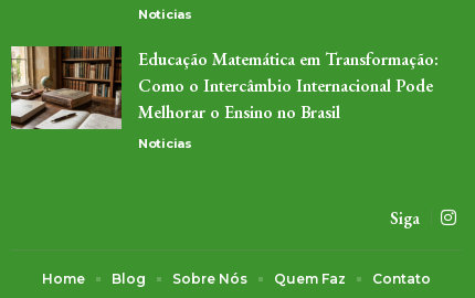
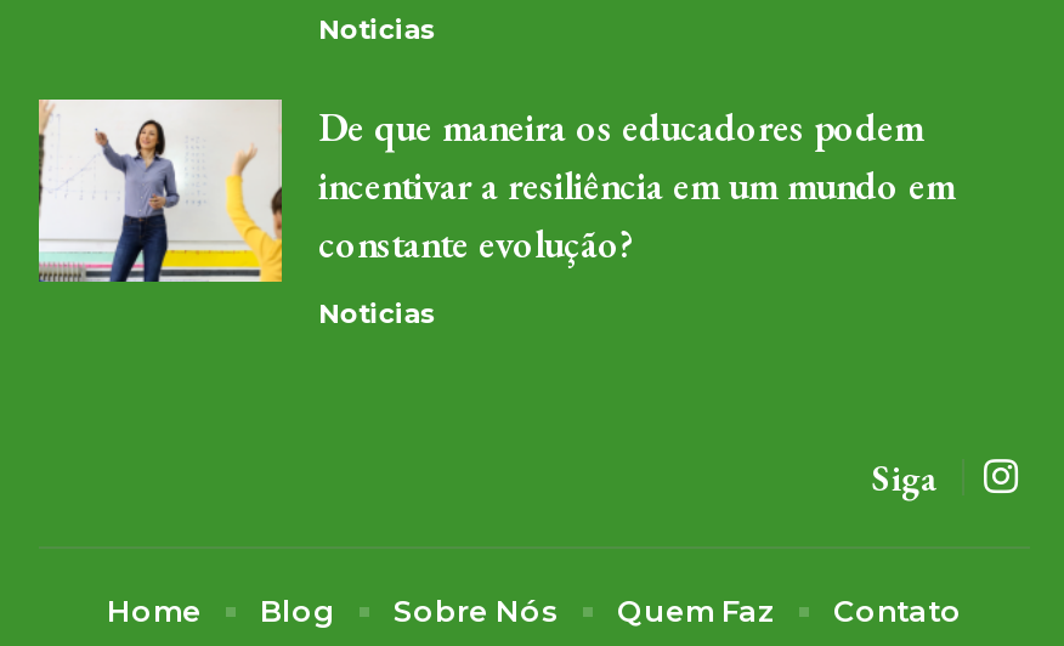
[10,45,439,130] [image] | Educação Matemática em Transformação: | Como o Intercâmbio Internacional Pode | Melhorar o Ensino no Brasil -> [36,97,955,284] [image] | De que maneira os educadores podem | incentivar a resiliência em um mundo em | constante evolução?

